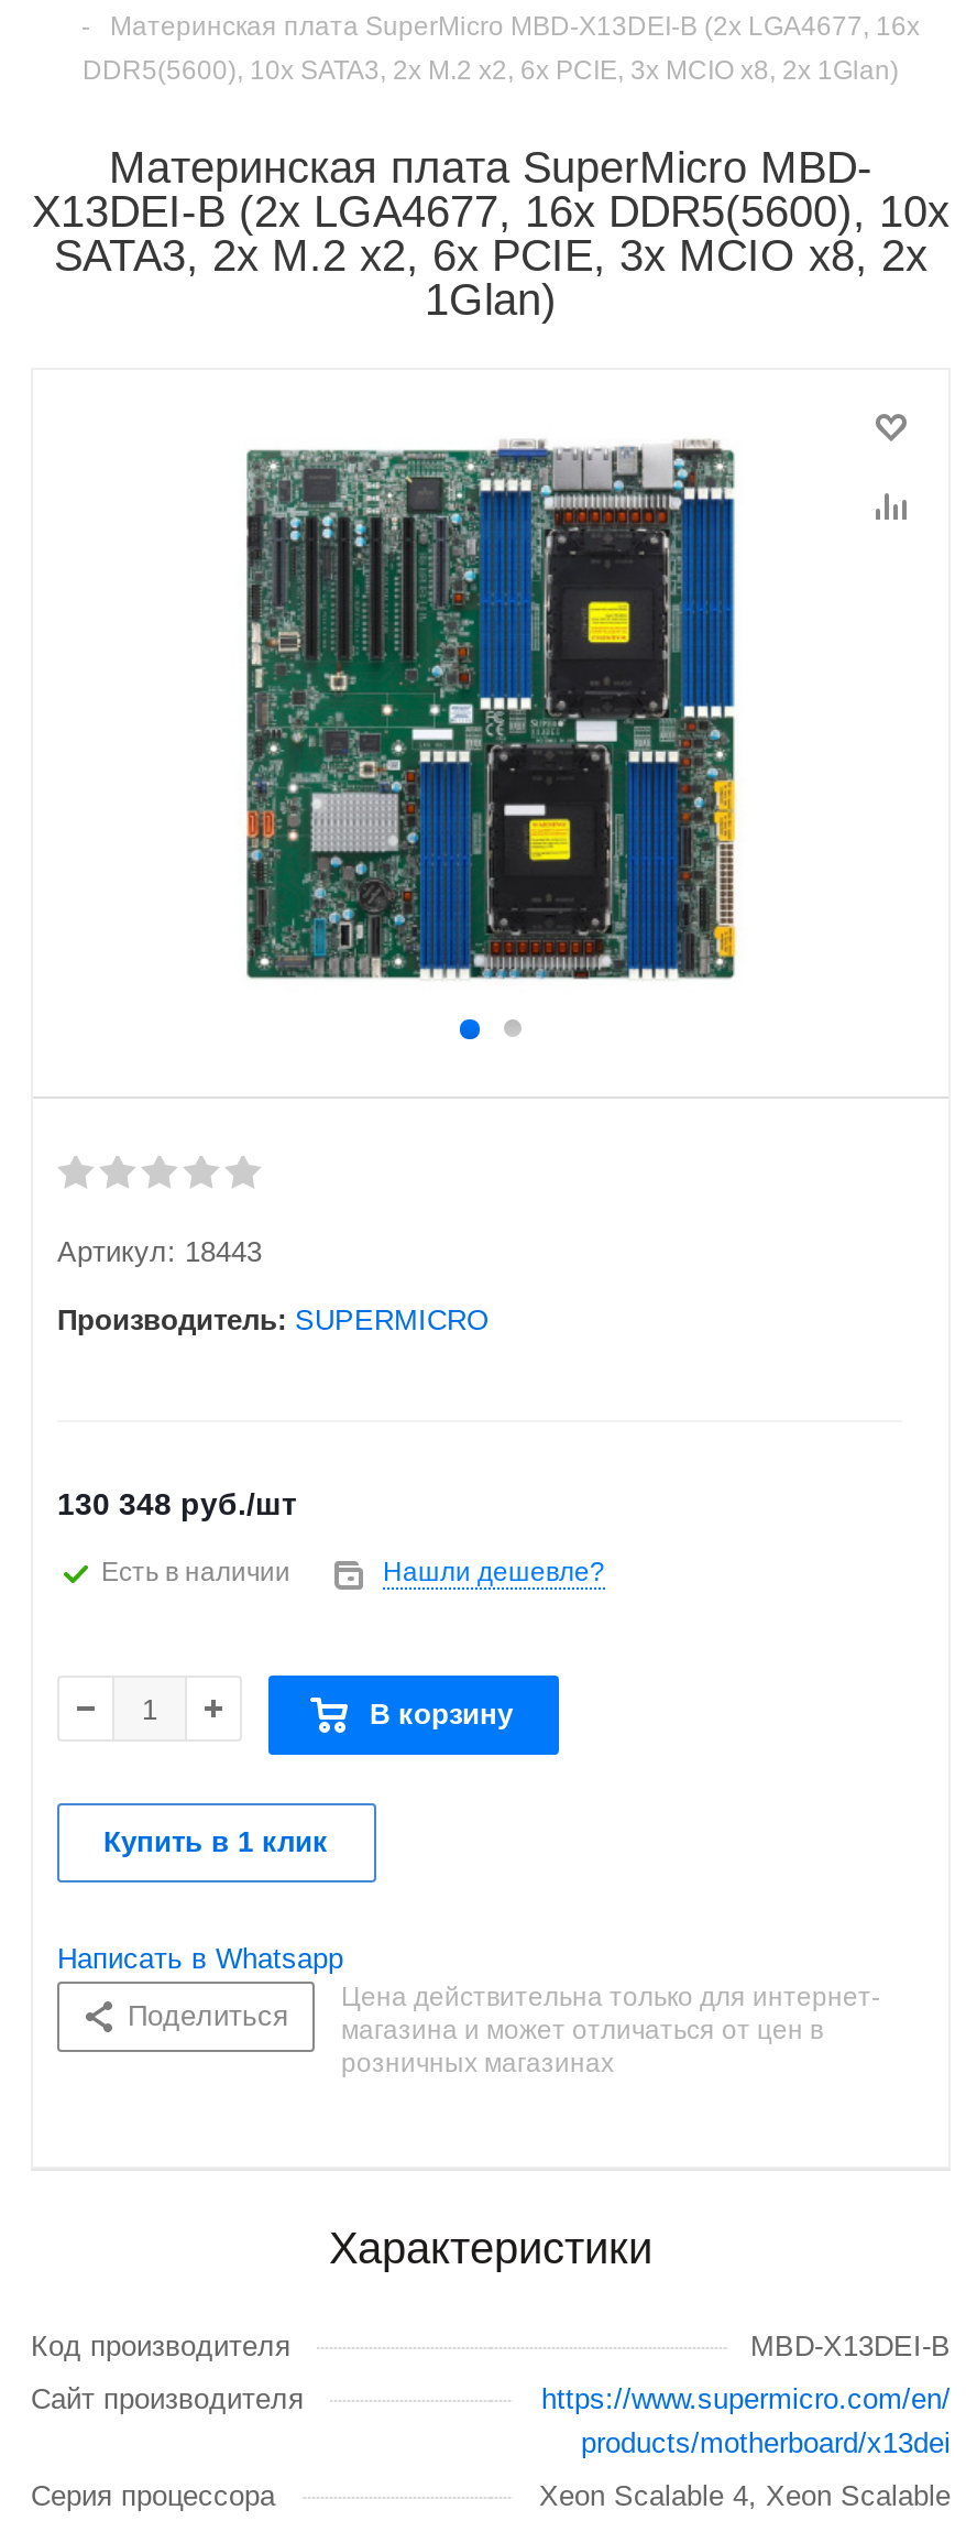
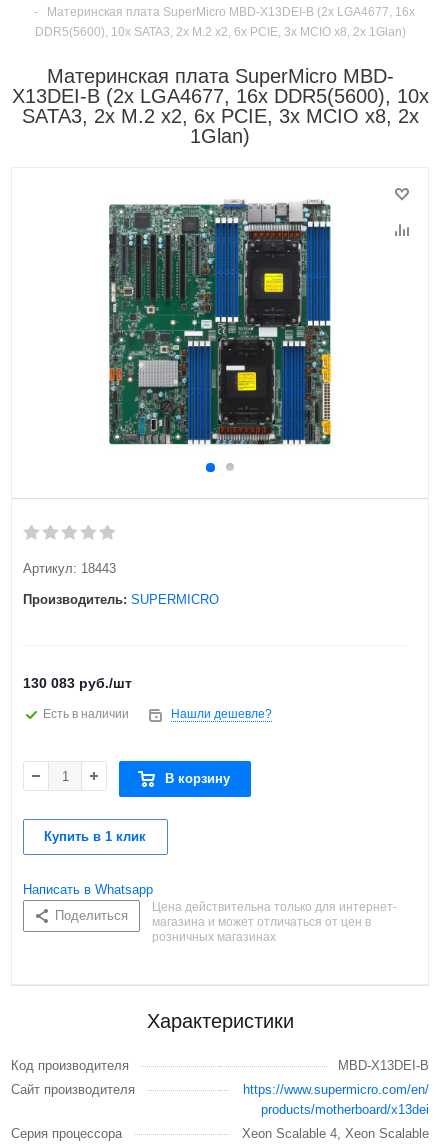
[57,1486,297,1521] 130 348 руб./шт -> [23,675,132,691] 130 083 руб./шт

